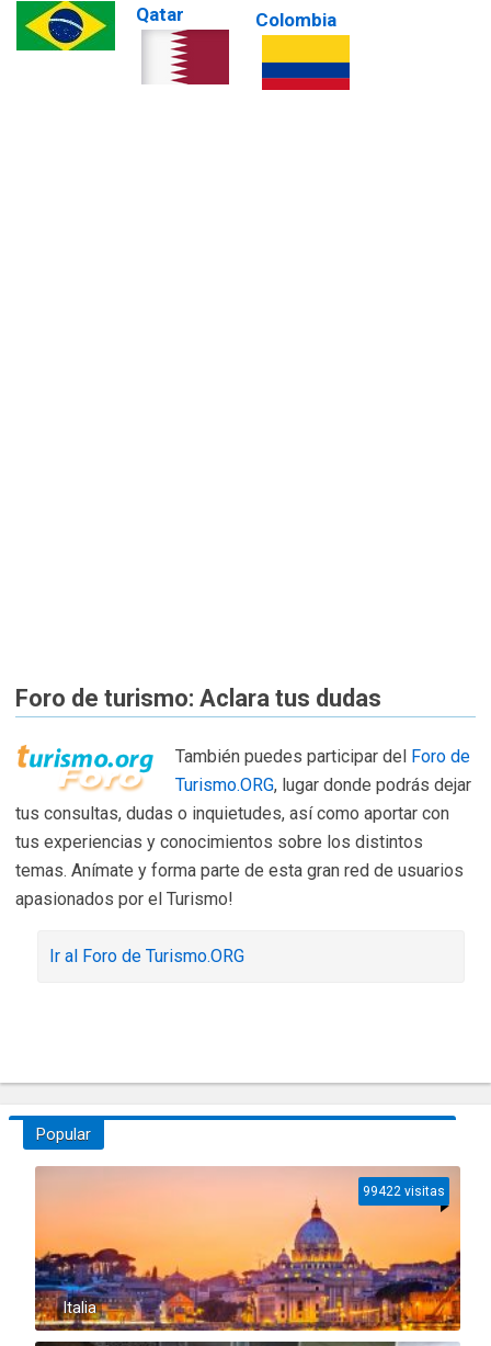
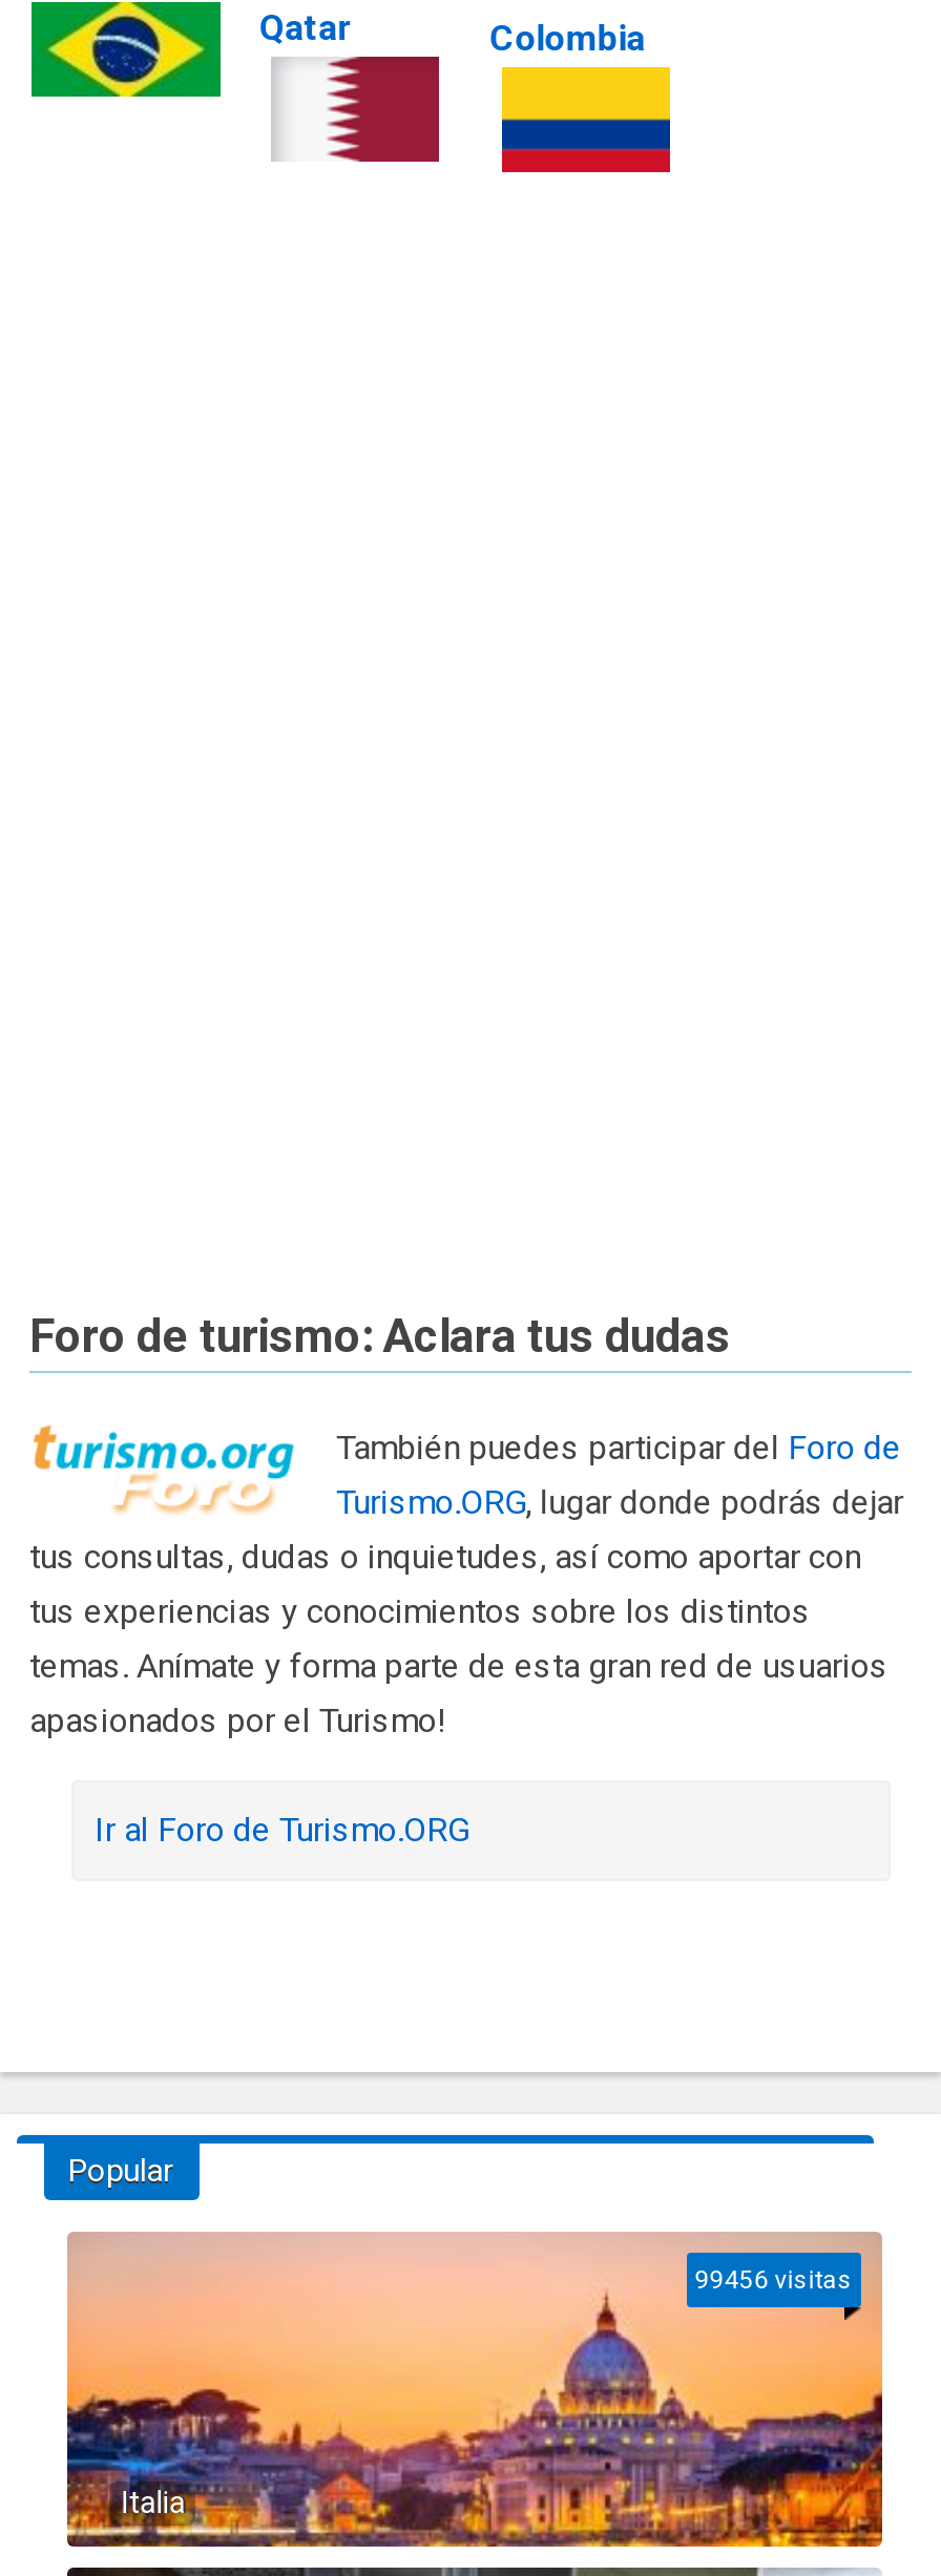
[363,1184,445,1199] 99422 visitas -> [695,2265,852,2295] 99456 visitas

